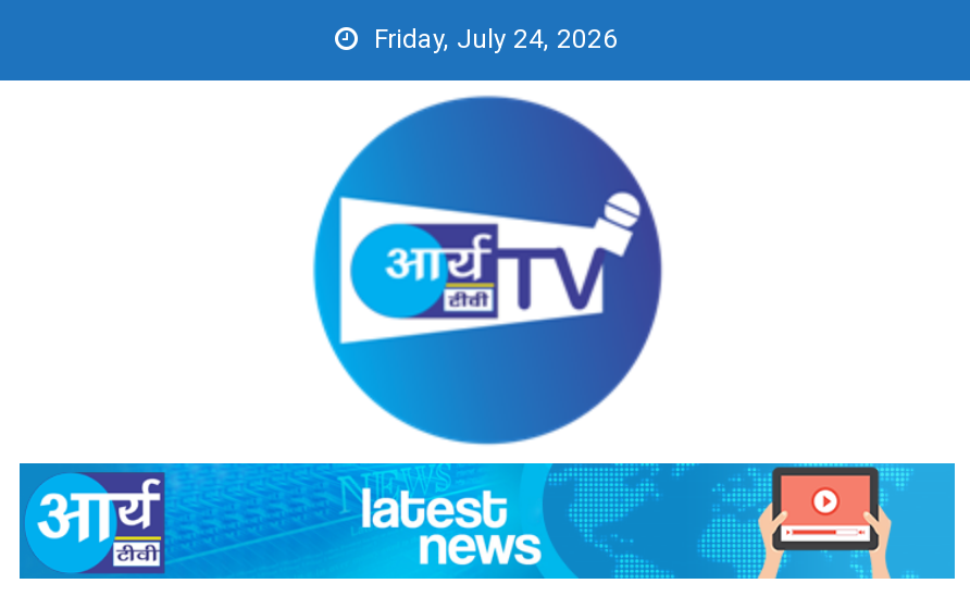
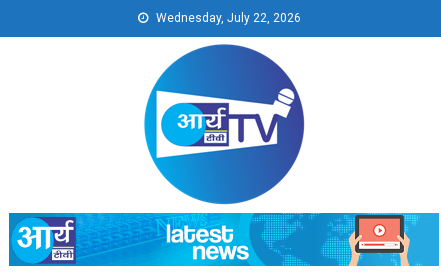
[374,24,618,54] Friday, July 24, 2026 -> [155,11,300,25] Wednesday, July 22, 2026

